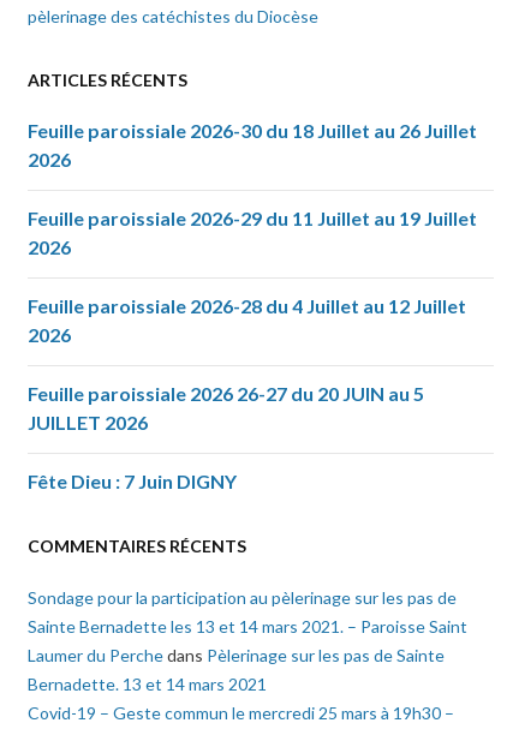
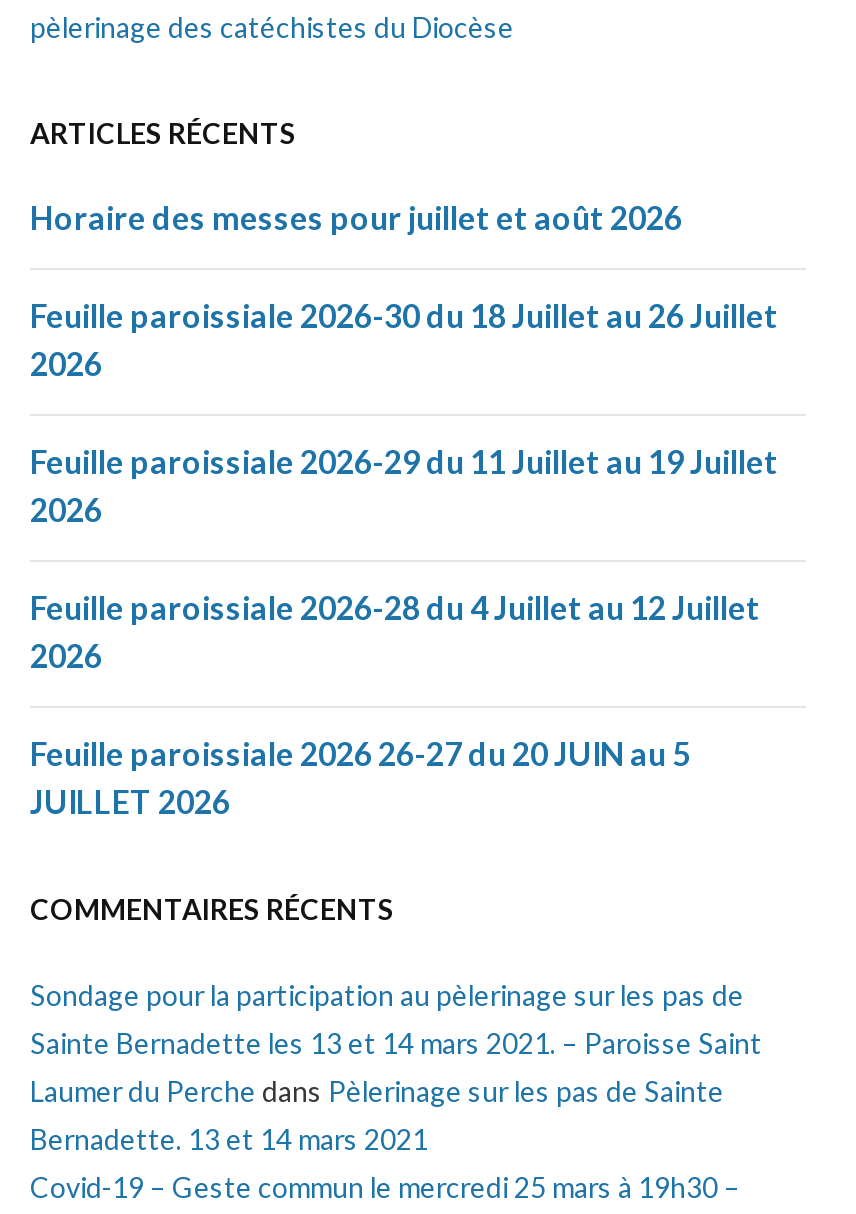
none -> [30,197,682,235] Horaire des messes pour juillet et août 2026
moved [28,119,477,433] -> [30,295,778,819]: Feuille paroissiale 2026-30 du 18 Juillet au 26 Juillet | 2026 | Feuille paroissiale 2026-29 du 11 Juillet au 19 Juillet | 2026 | Feuille paroissiale 2026-28 du 4 Juillet au 12 Juillet | 2026 | Feuille paroissiale 2026 26-27 du 20 JUIN au 5 | JUILLET 2026
[28,469,237,492] Fête Dieu : 7 Juin DIGNY -> none

